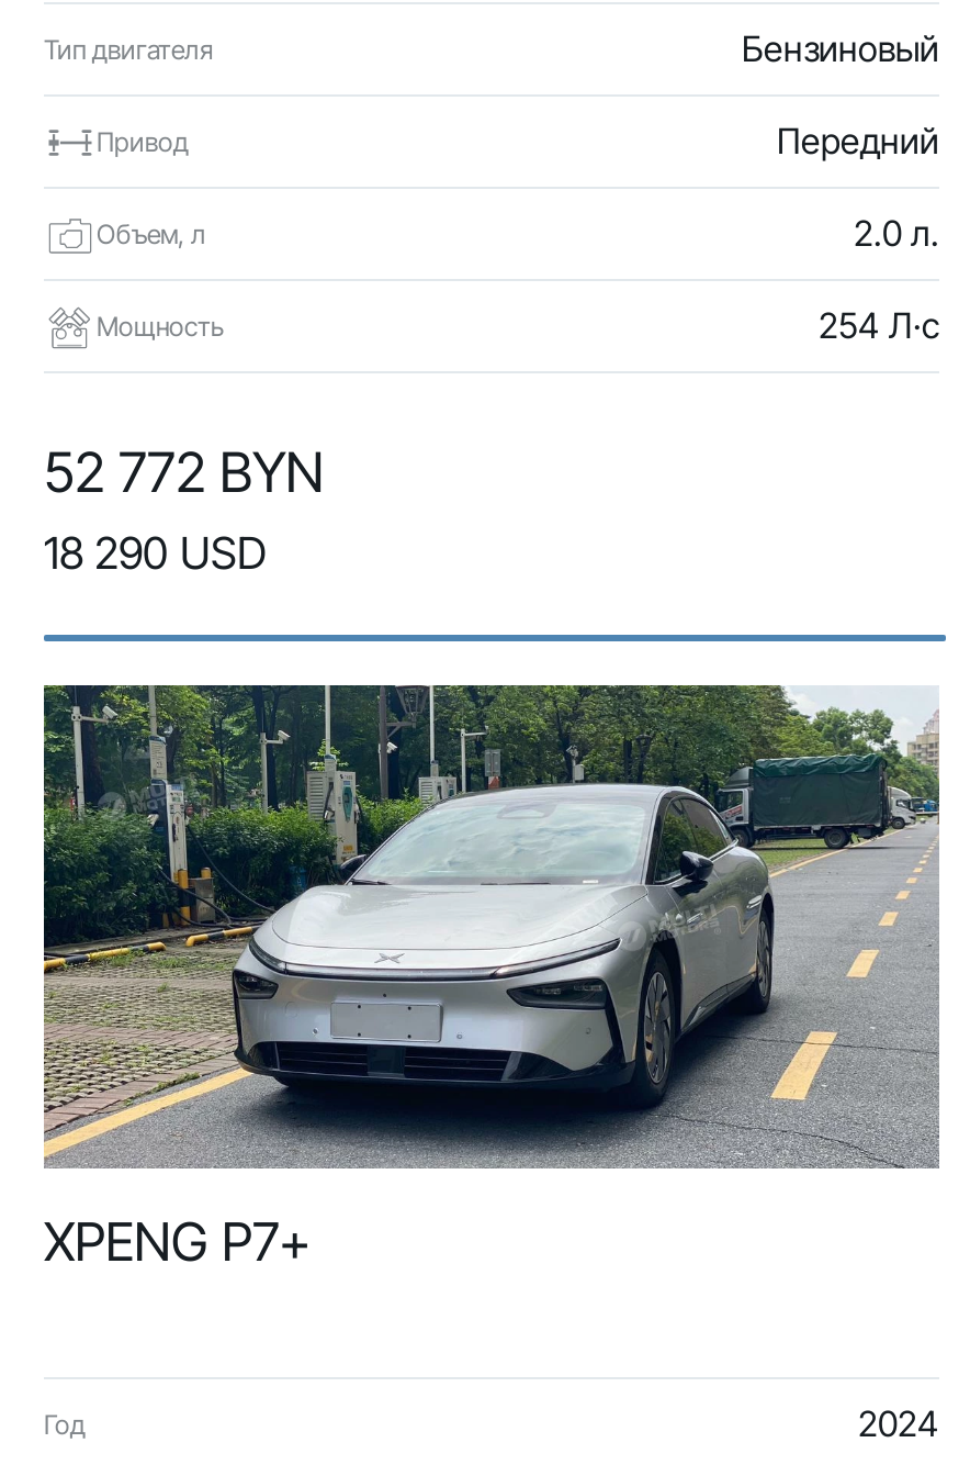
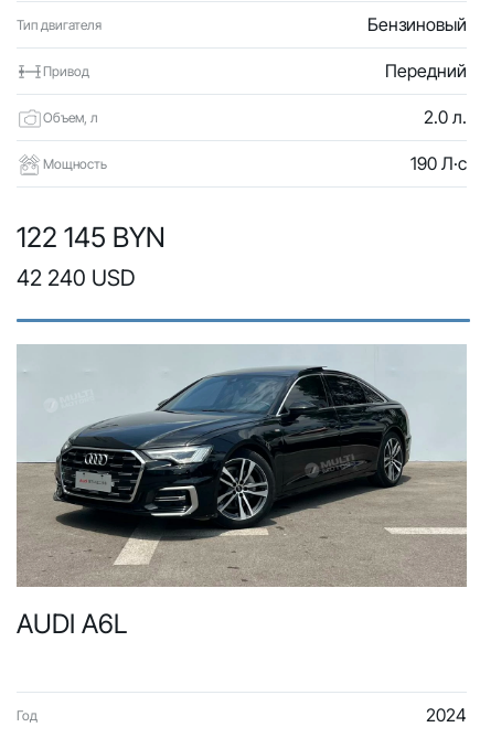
[819,303,939,347] 254 Л·с -> [410,152,467,174] 190 Л·с
[44,439,325,580] 52 772 BYN | 18 290 USD -> [17,221,166,291] 122 145 BYN | 42 240 USD
[42,683,939,1274] [image] | XPENG P7+ -> [17,344,466,640] [image] | AUDI A6L

